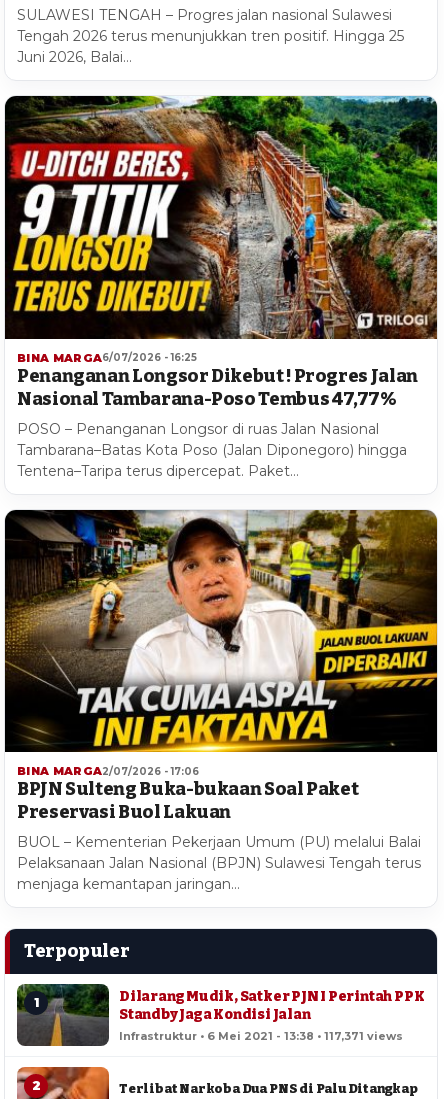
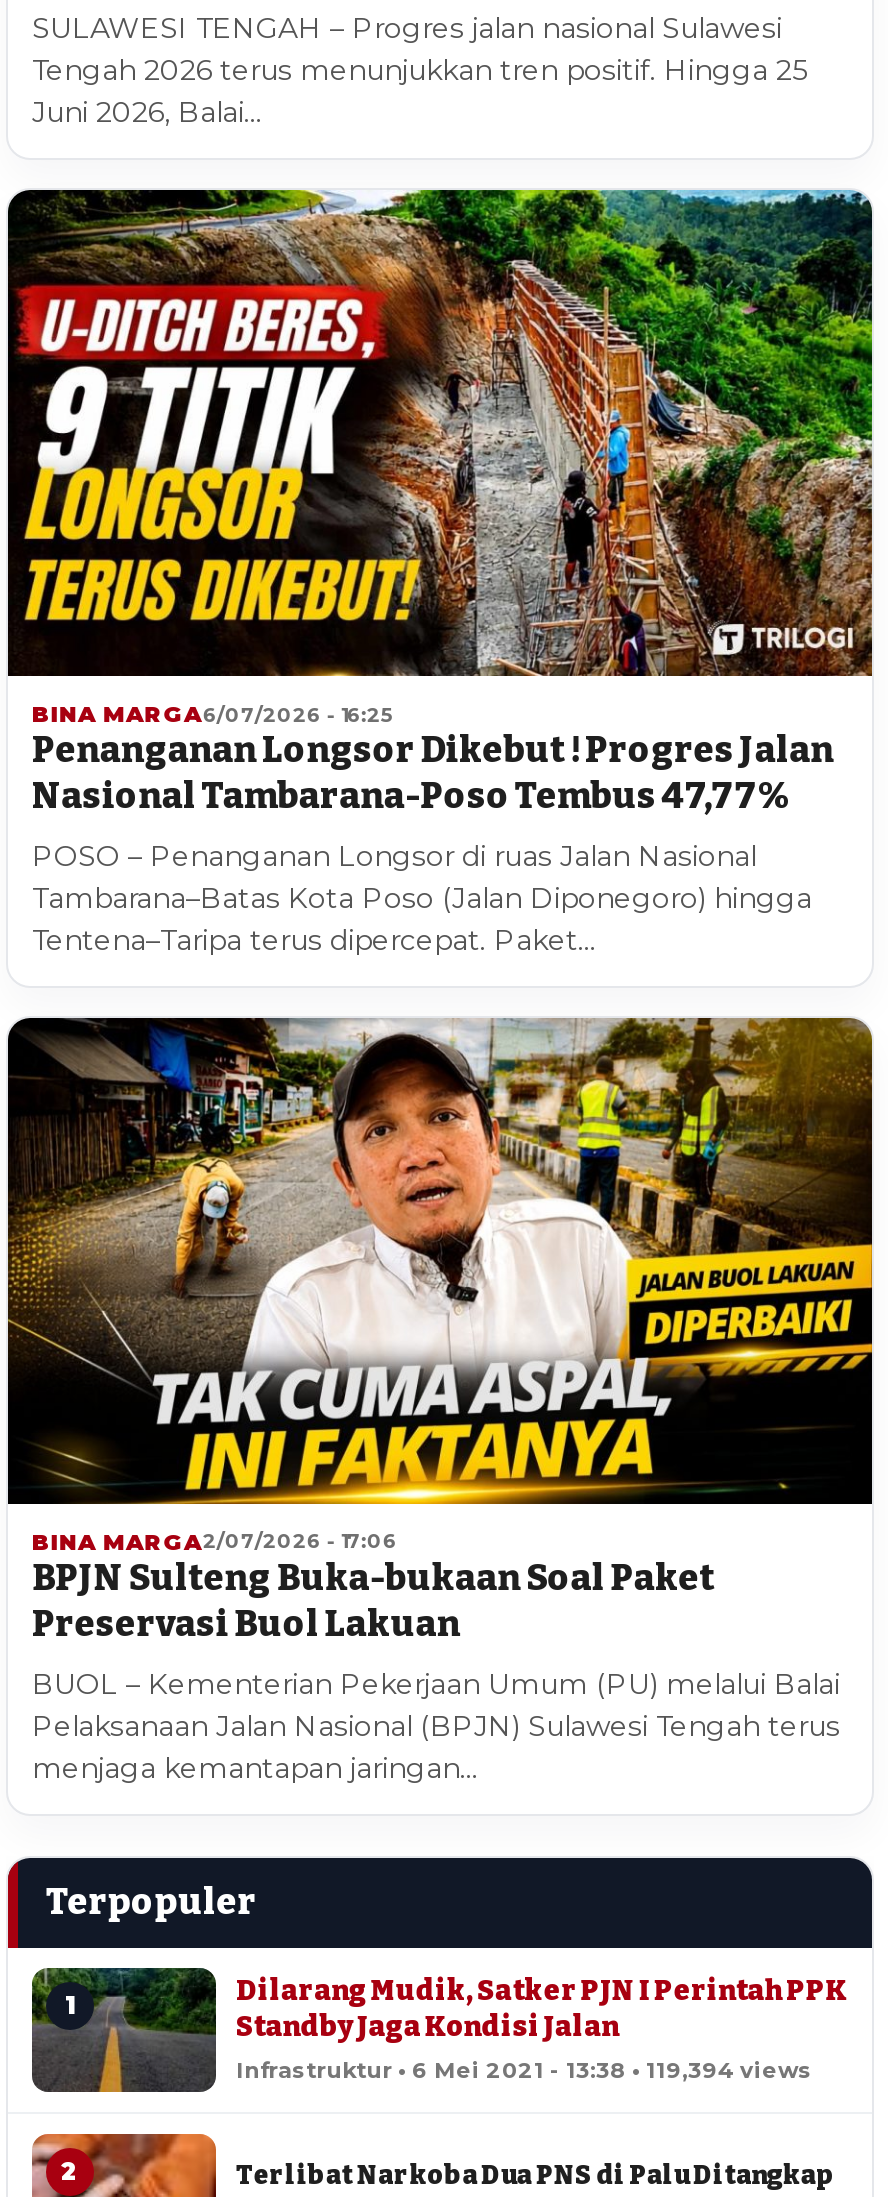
[119,1029,403,1043] Infrastruktur • 6 Mei 2021 - 13:38 • 117,371 views -> [236,2056,812,2084] Infrastruktur • 6 Mei 2021 - 13:38 • 119,394 views

